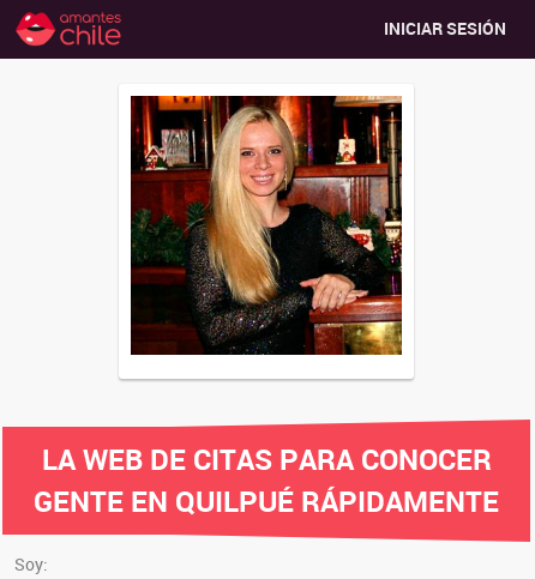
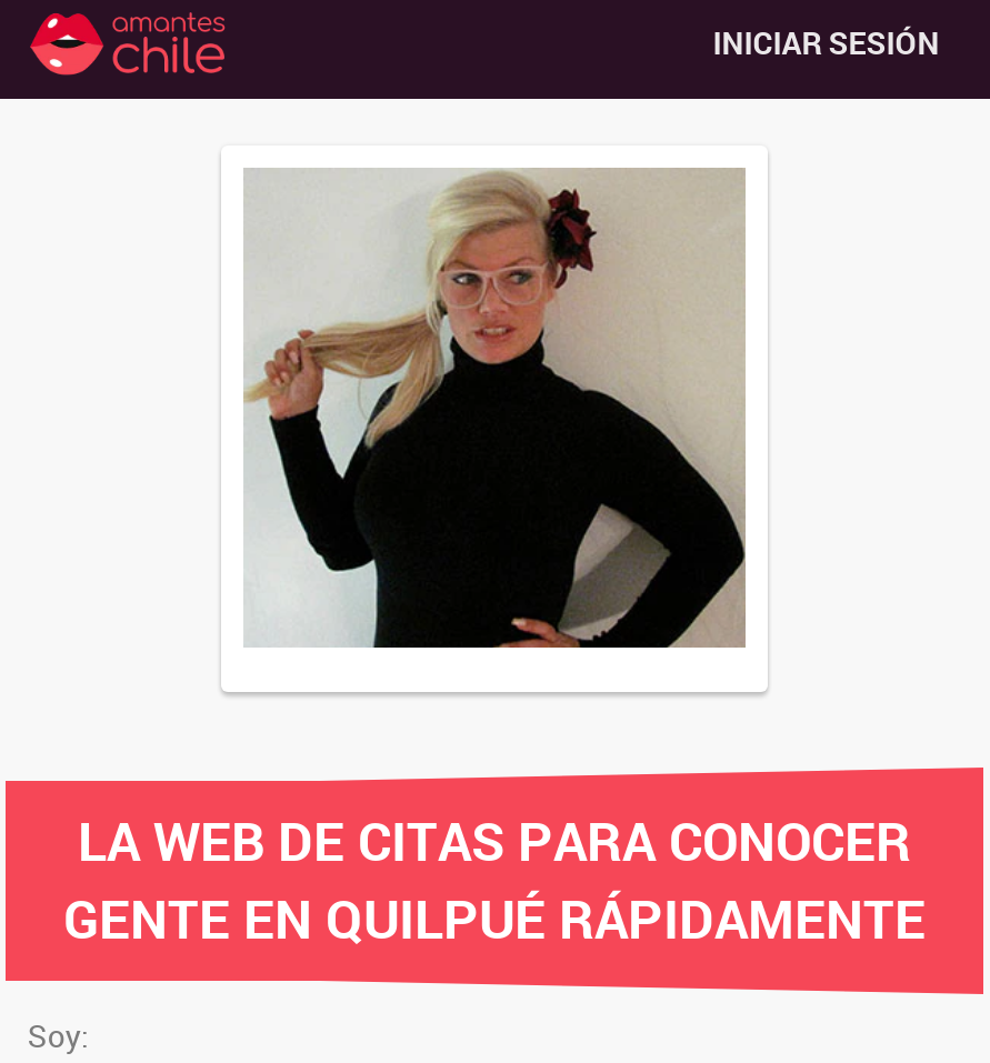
[130,95,403,356] [image] -> [243,168,746,650] [image]

